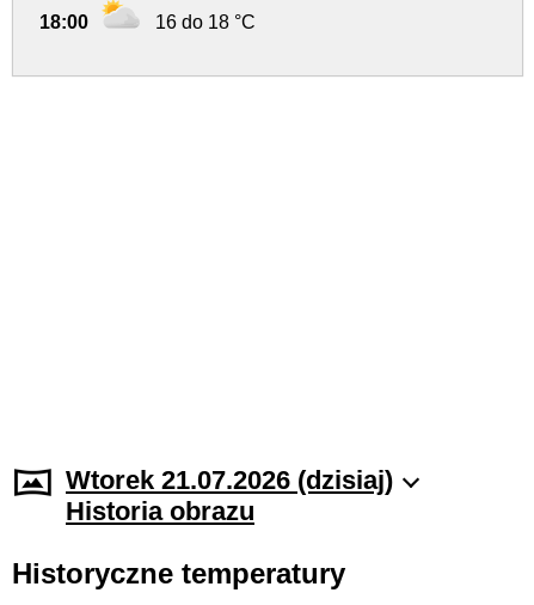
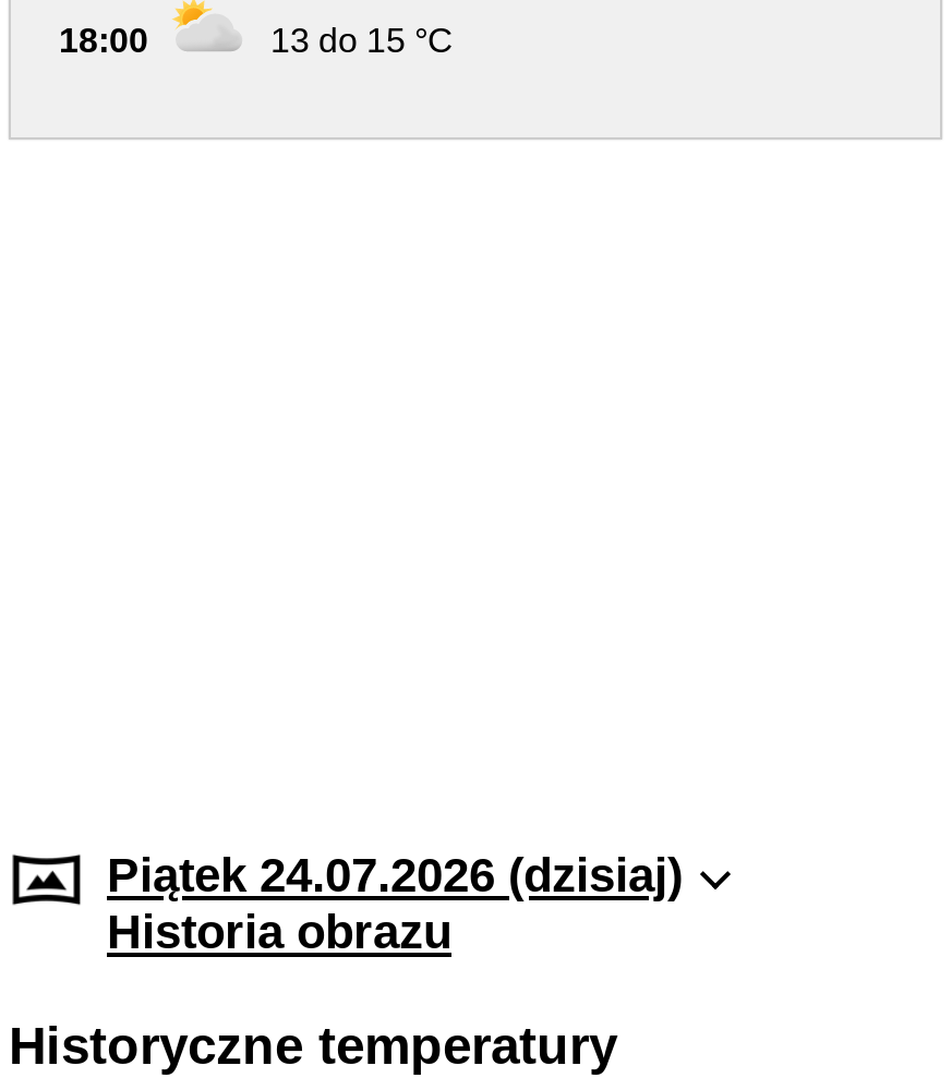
[155,12,256,32] 16 do 18 °C -> [270,22,454,59] 13 do 15 °C
[66,465,393,495] Wtorek 21.07.2026 (dzisiaj) -> [107,848,683,903] Piątek 24.07.2026 (dzisiaj)

